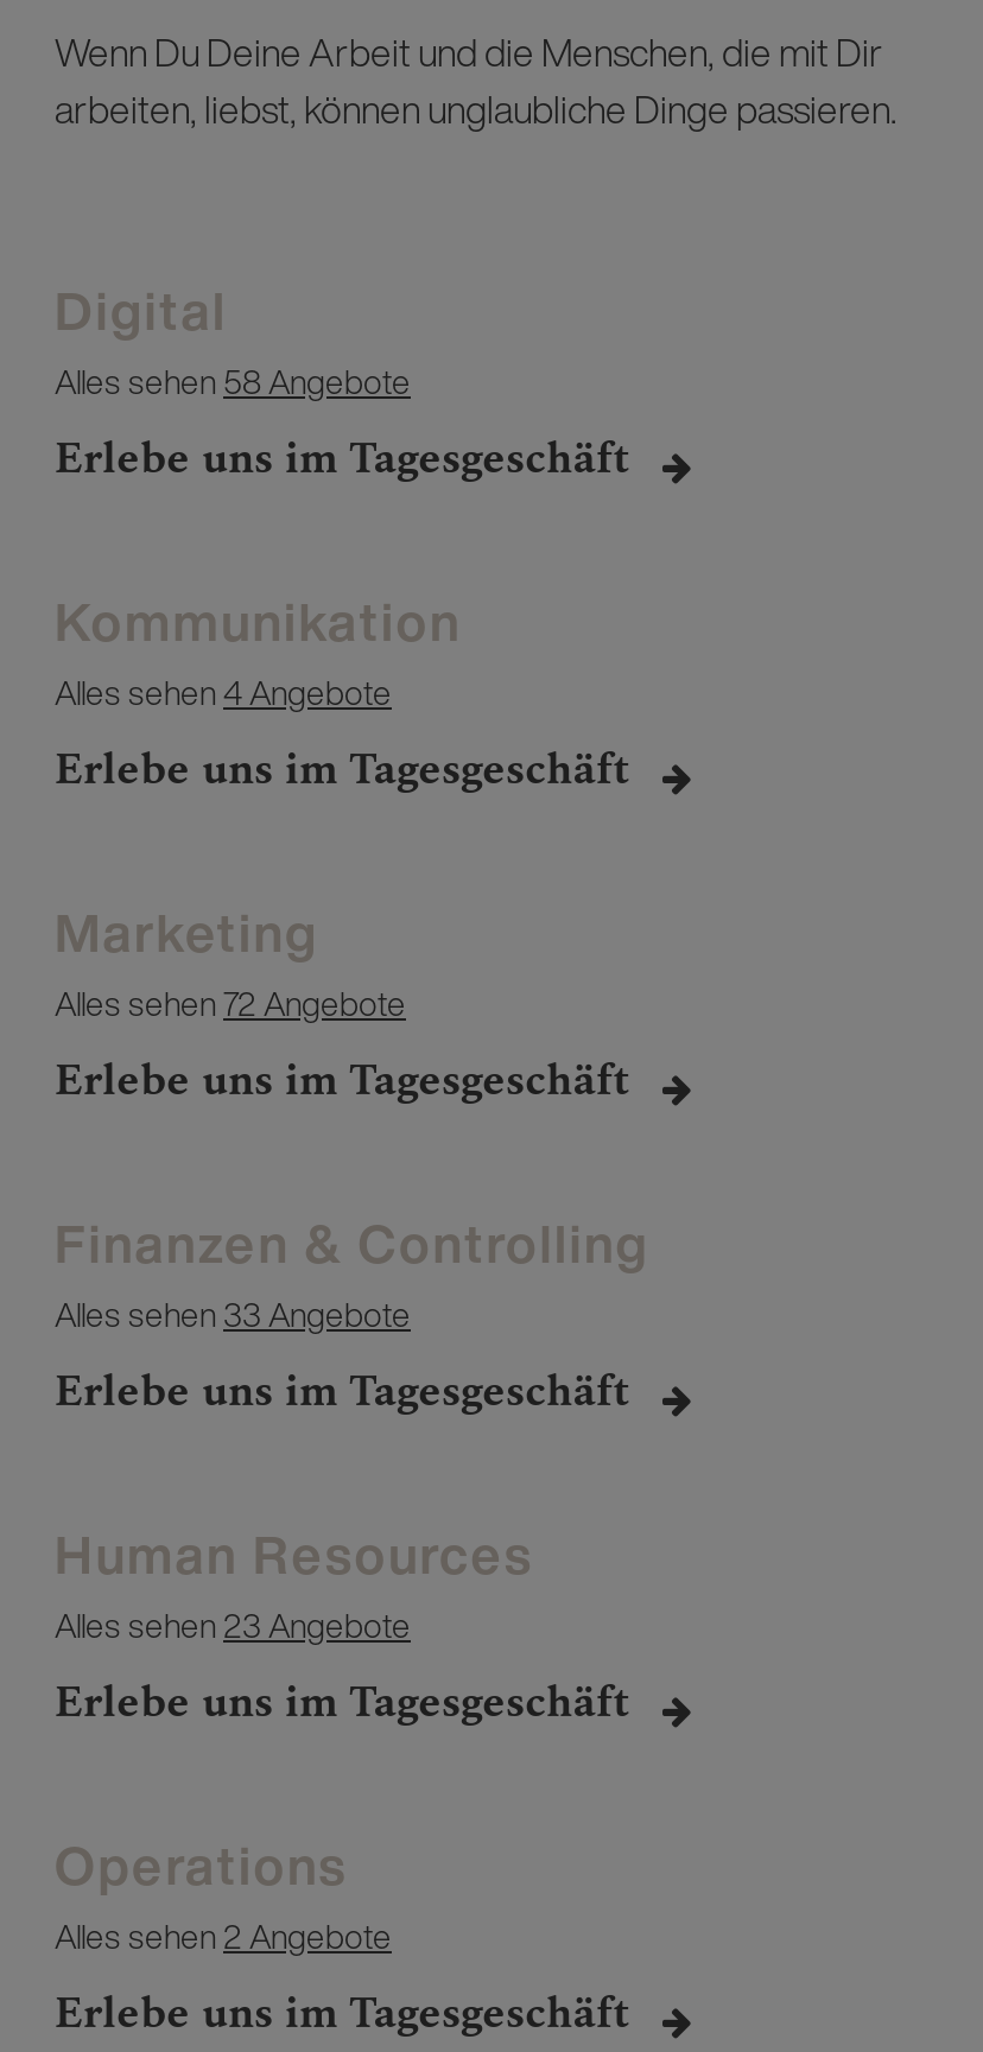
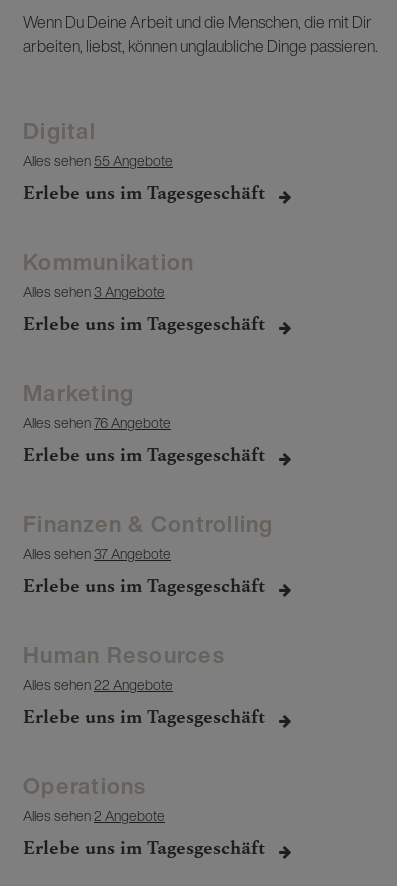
[55,356,411,406] Alles sehen 58 Angebote -> [23,150,173,171] Alles sehen 55 Angebote
[55,667,392,717] Alles sehen 4 Angebote -> [23,281,165,302] Alles sehen 3 Angebote
[55,978,406,1028] Alles sehen72 Angebote -> [23,412,171,433] Alles sehen76 Angebote
[55,1289,411,1339] Alles sehen 33 Angebote -> [23,543,171,564] Alles sehen 37 Angebote
[55,1600,411,1650] Alles sehen 23 Angebote -> [23,674,173,695] Alles sehen 22 Angebote

